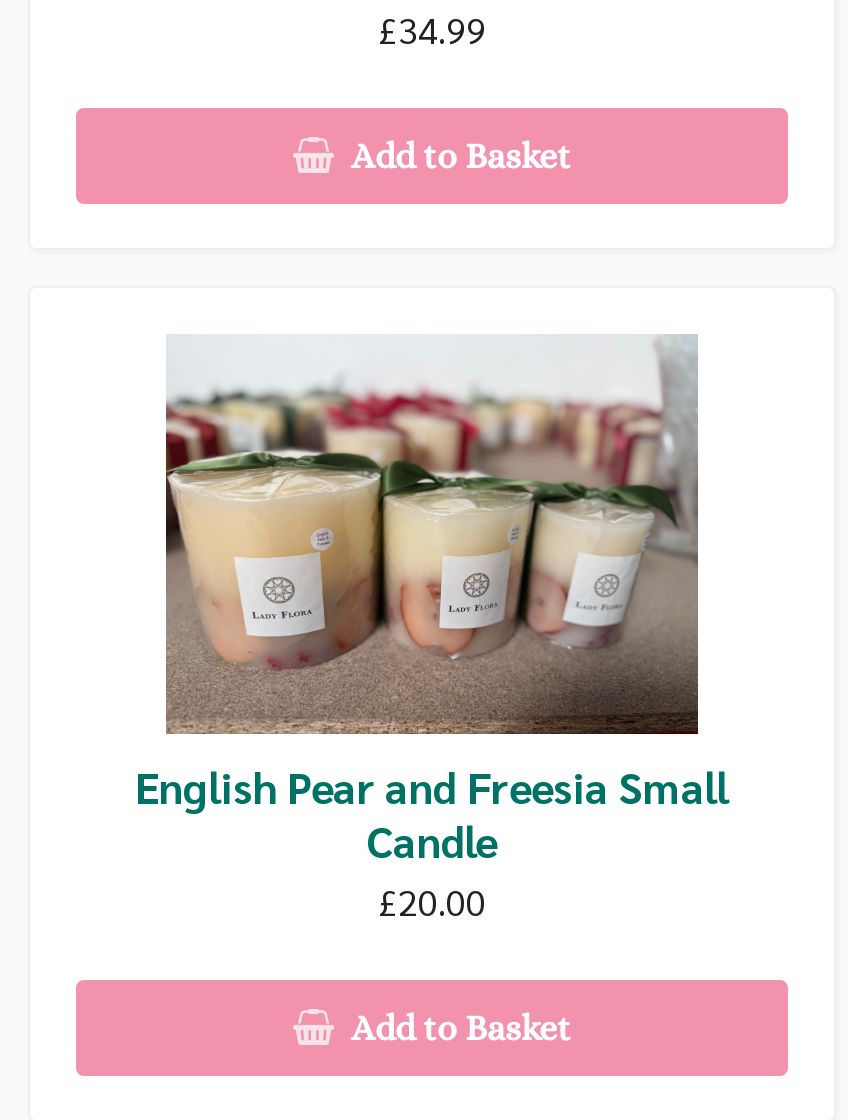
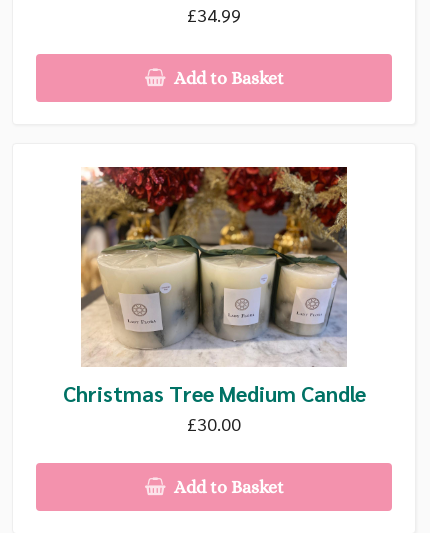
[135,334,729,924] [image] | English Pear and Freesia Small | Candle | £20.00 -> [62,166,365,435] [image] | Christmas Tree Medium Candle | £30.00

